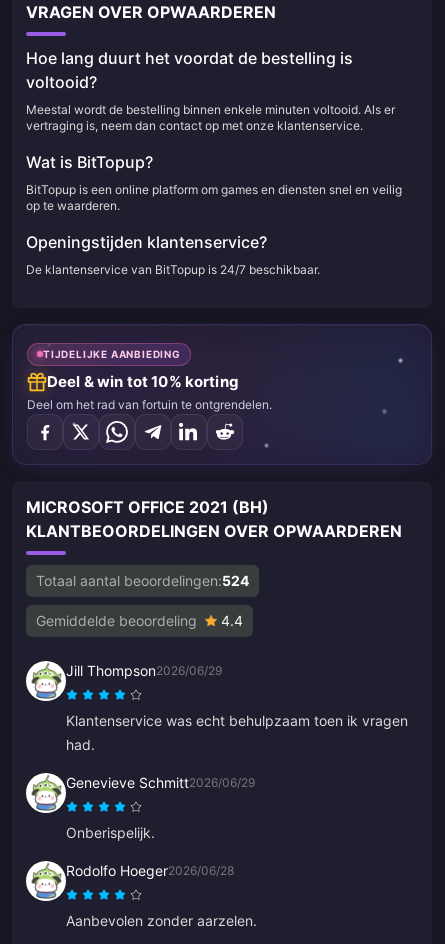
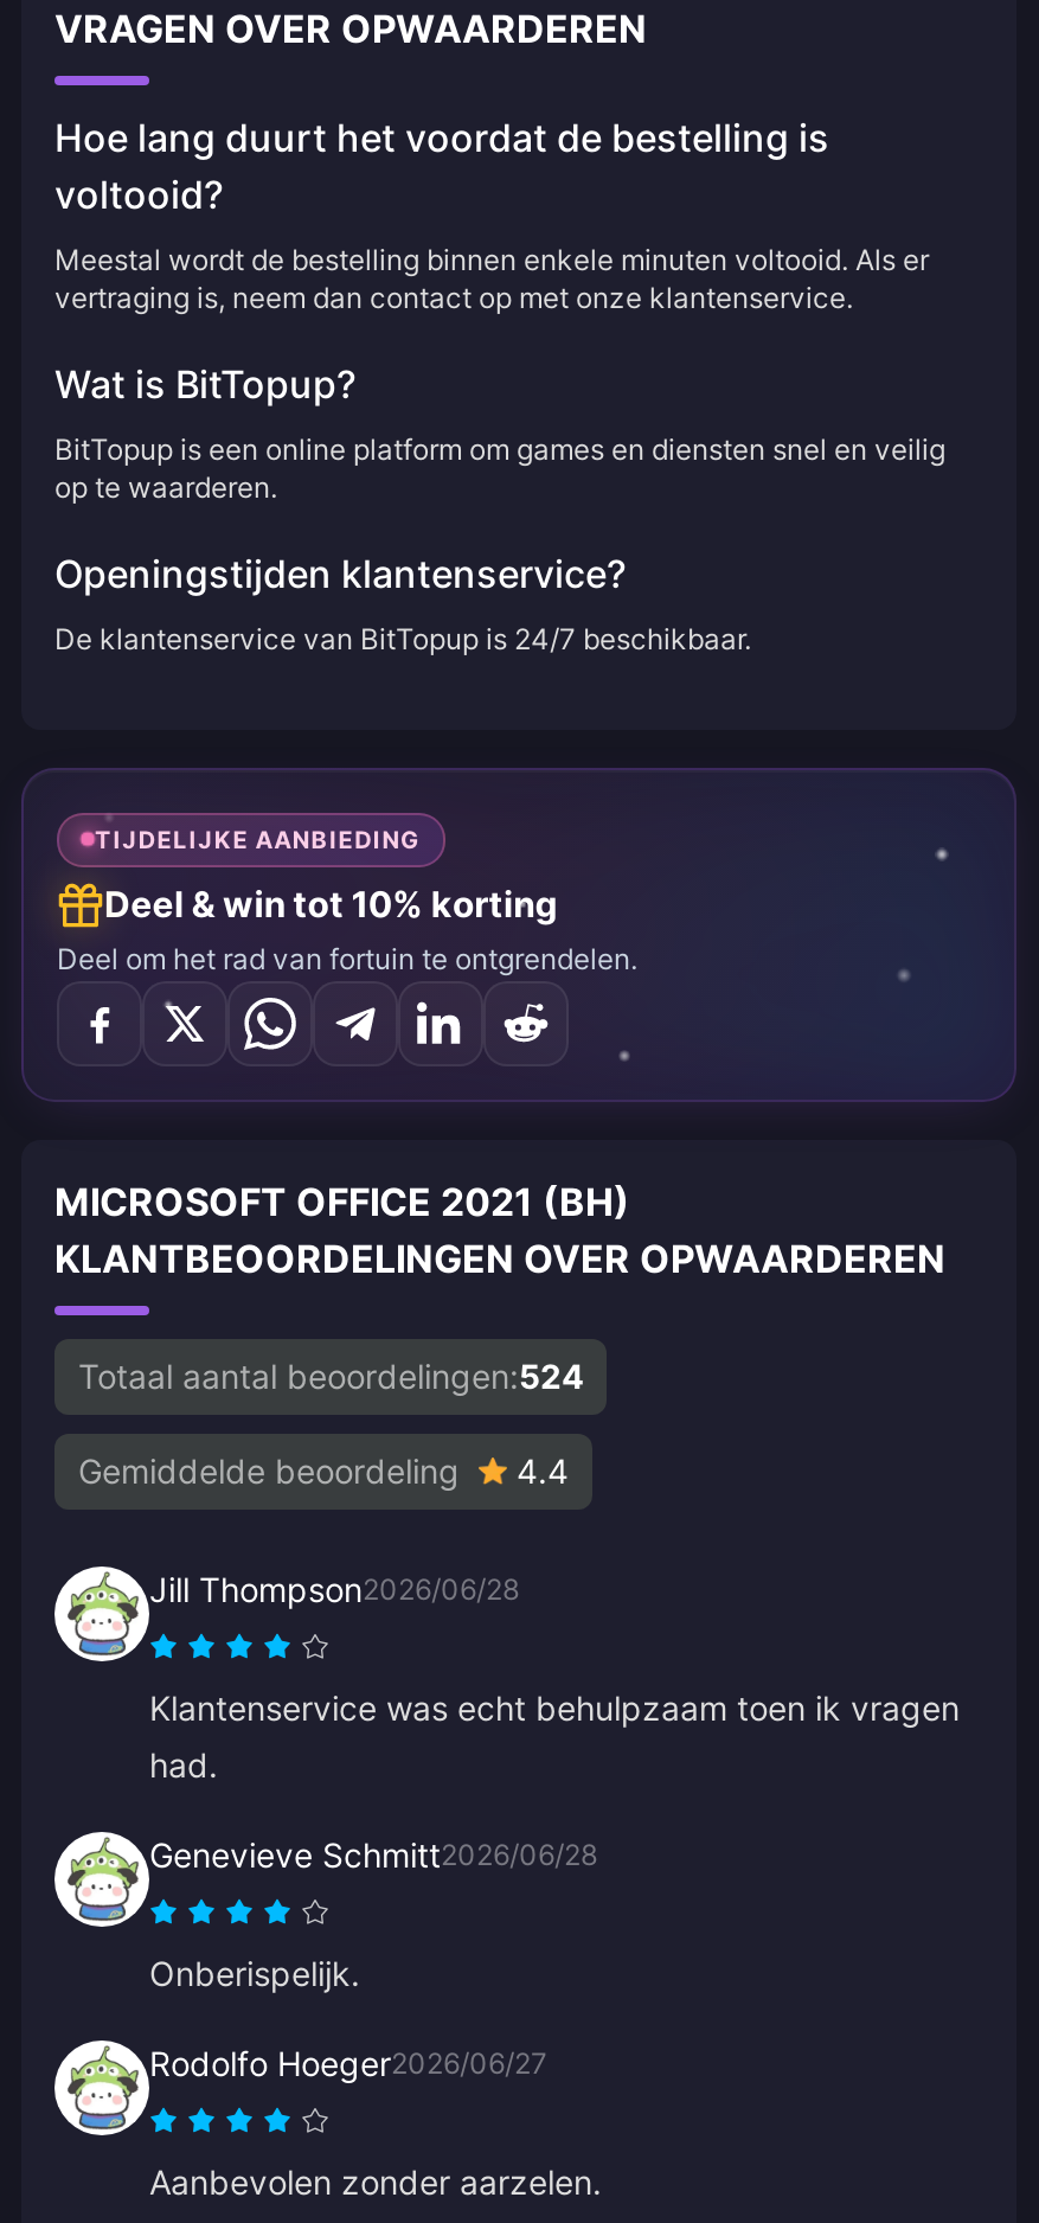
[66,661,222,678] Jill Thompson2026/06/29 -> [149,1568,519,1608] Jill Thompson2026/06/28
[66,773,255,790] Genevieve Schmitt2026/06/29 -> [149,1833,597,1873] Genevieve Schmitt2026/06/28
[66,861,234,878] Rodolfo Hoeger2026/06/28 -> [149,2042,547,2082] Rodolfo Hoeger2026/06/27

